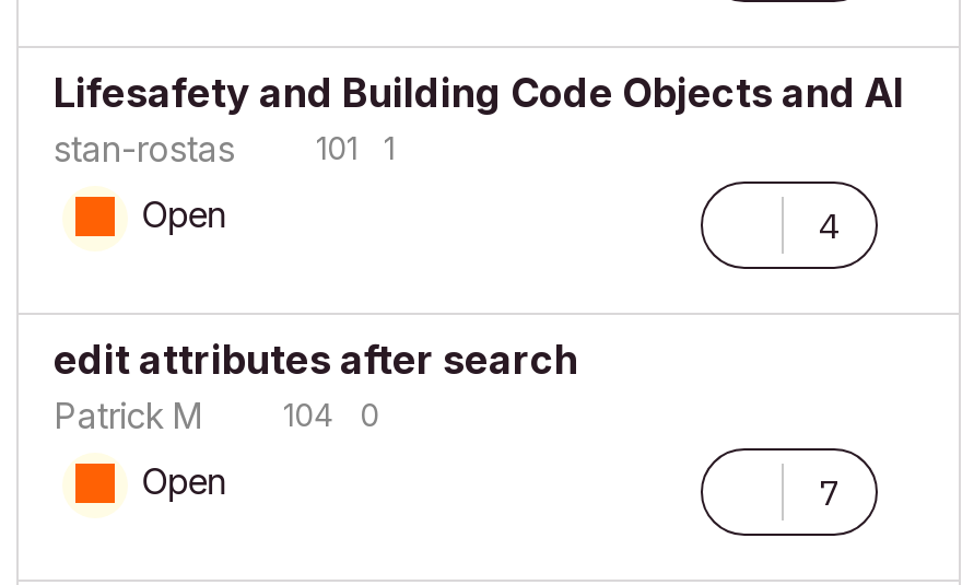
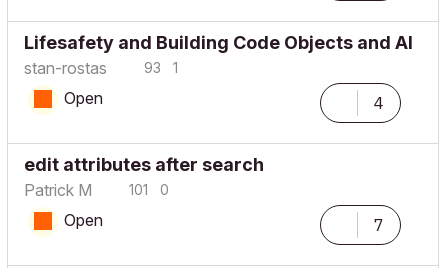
[316,129,395,166] 101 1 -> [144,59,178,76] 93 1
[283,396,379,433] 104 0 -> [129,181,169,198] 101 0

